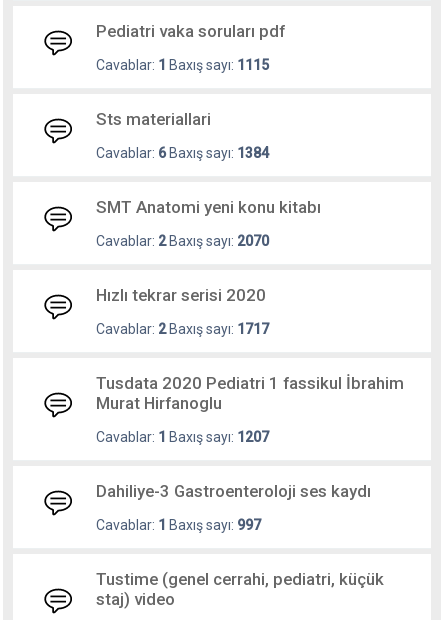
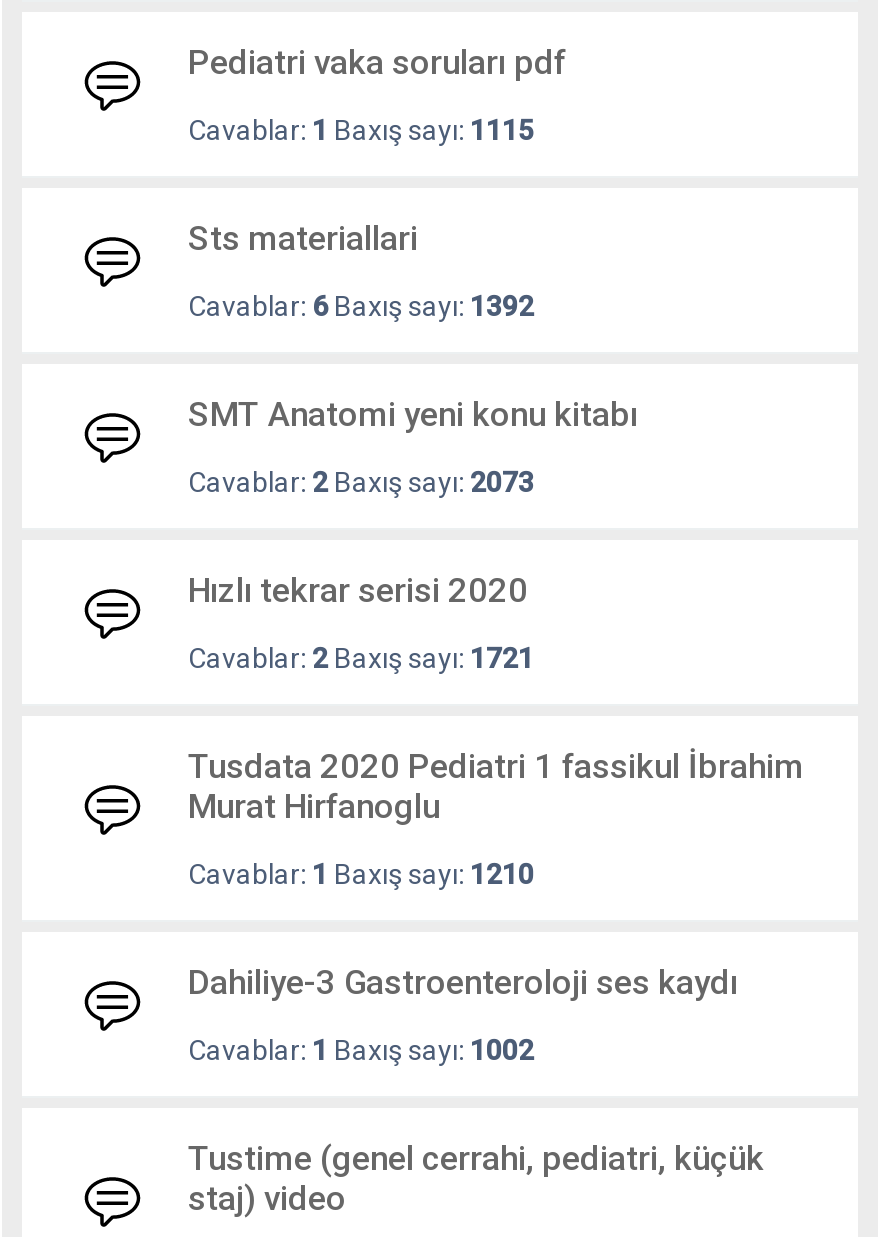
[96,145,269,161] Cavablar: 6 Baxış sayı: 1384 -> [188,290,534,322] Cavablar: 6 Baxış sayı: 1392
[96,233,269,249] Cavablar: 2 Baxış sayı: 2070 -> [188,466,534,498] Cavablar: 2 Baxış sayı: 2073
[96,321,269,337] Cavablar: 2 Baxış sayı: 1717 -> [188,642,534,674] Cavablar: 2 Baxış sayı: 1721
[96,429,269,445] Cavablar: 1 Baxış sayı: 1207 -> [188,858,534,890] Cavablar: 1 Baxış sayı: 1210
[96,517,261,533] Cavablar: 1 Baxış sayı: 997 -> [188,1034,534,1066] Cavablar: 1 Baxış sayı: 1002

